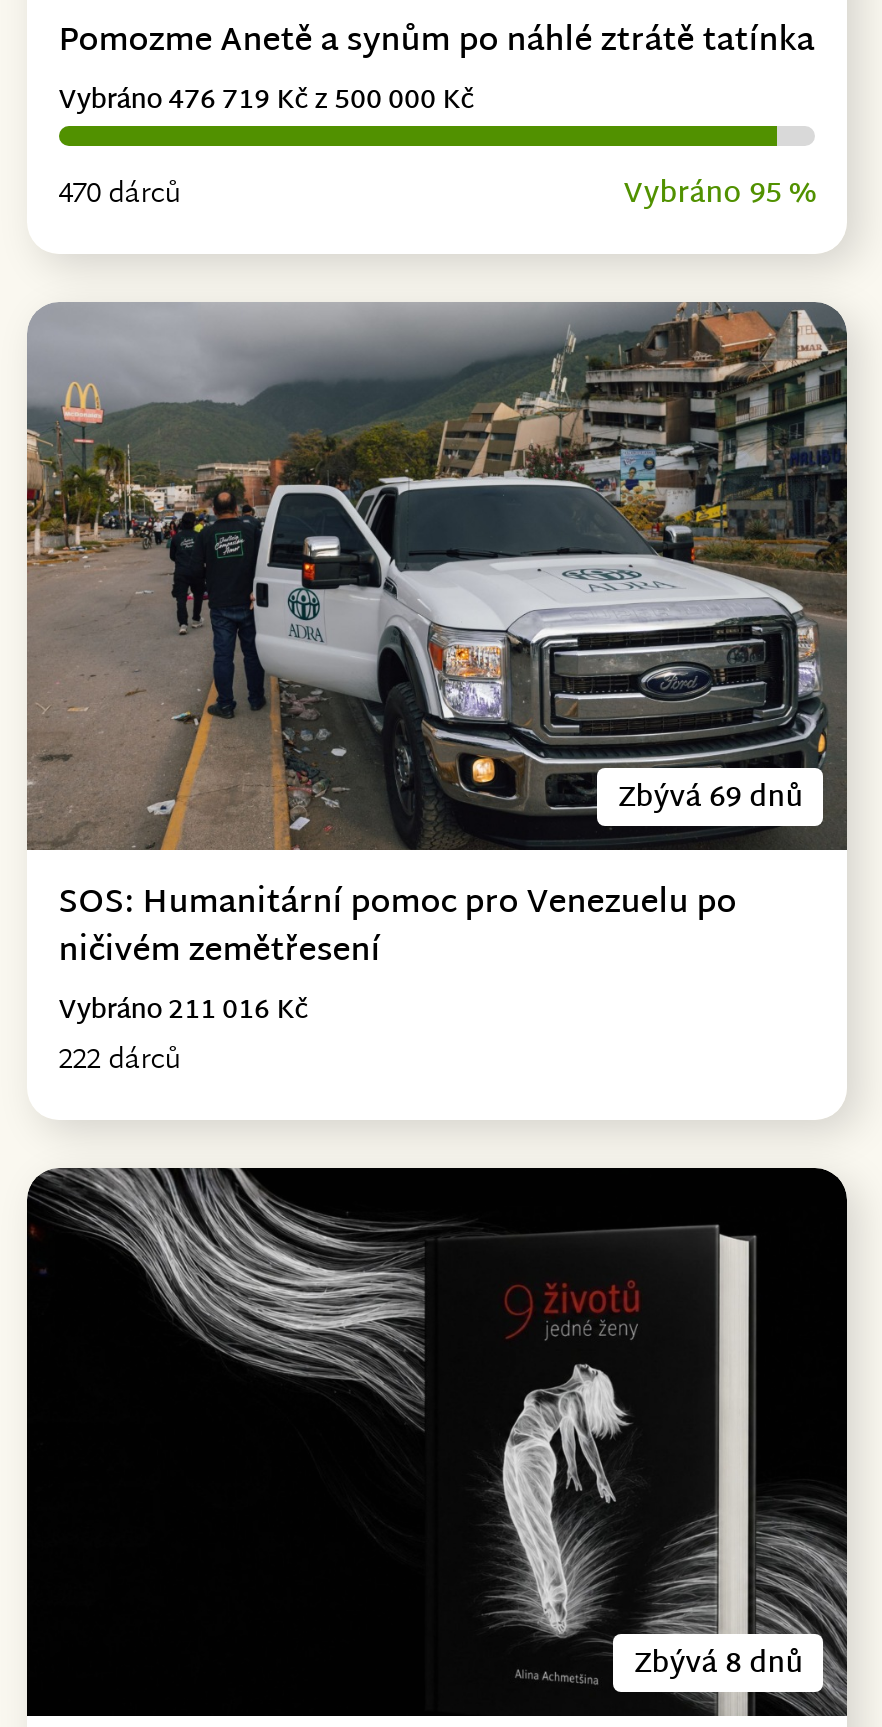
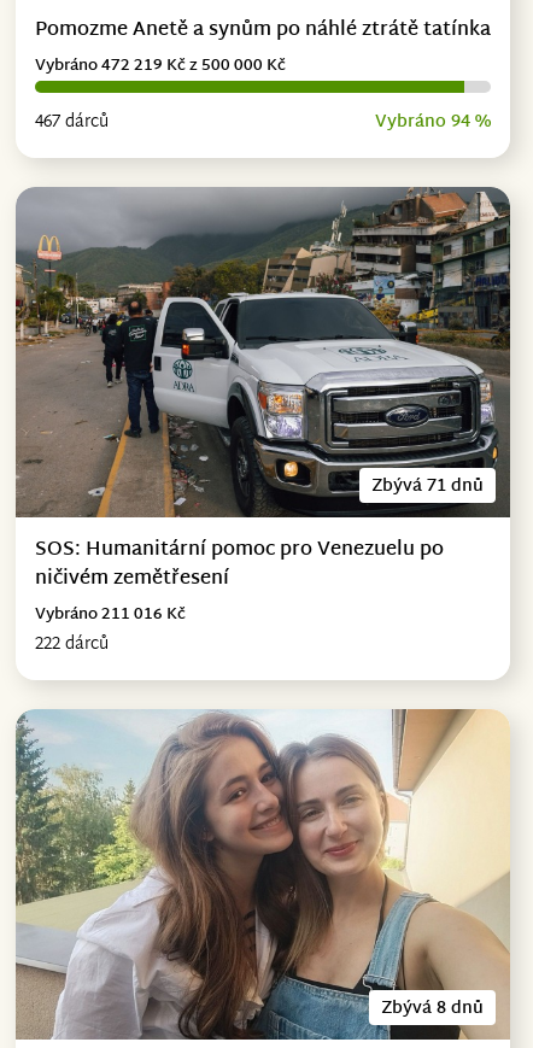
[59,79,475,127] Vybráno 476 719 Kč z 500 000 Kč -> [35,52,286,81] Vybráno 472 219 Kč z 500 000 Kč
[59,171,181,221] 470 dárců -> [35,108,108,138] 467 dárců
[623,171,815,221] Vybráno 95 % -> [375,108,491,138] Vybráno 94 %
[617,774,803,824] Zbývá 69 dnů -> [372,471,484,502] Zbývá 71 dnů
[25,1166,849,1718] [image] -> [14,708,510,1041] [image]

